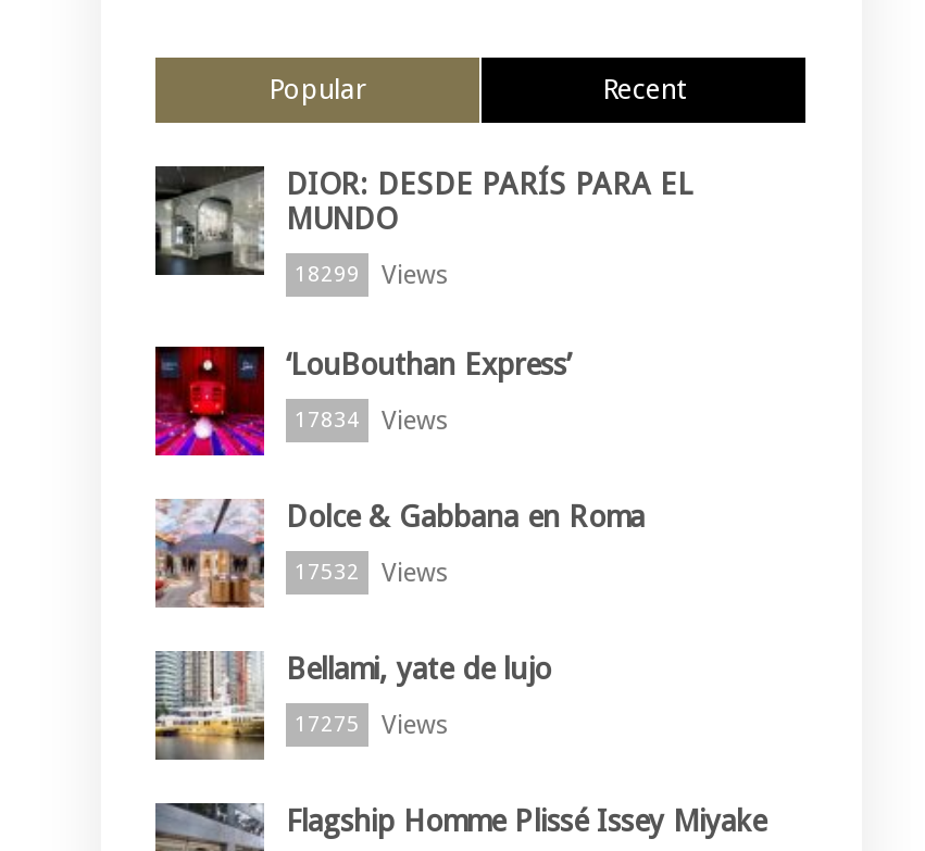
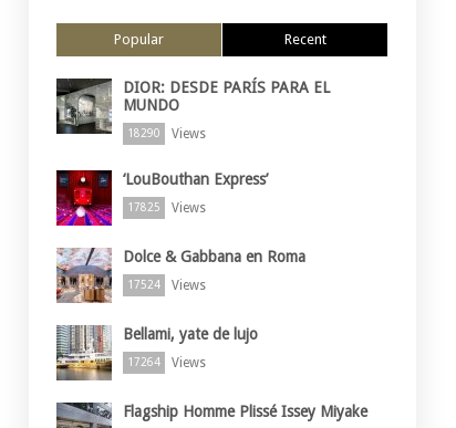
[295,258,449,289] 18299 Views -> [127,127,206,142] 18290 Views
[295,404,449,435] 17834 Views -> [127,201,206,216] 17825 Views
[295,556,449,587] 17532 Views -> [127,278,206,294] 17524 Views
[295,708,449,739] 17275 Views -> [127,355,206,371] 17264 Views

